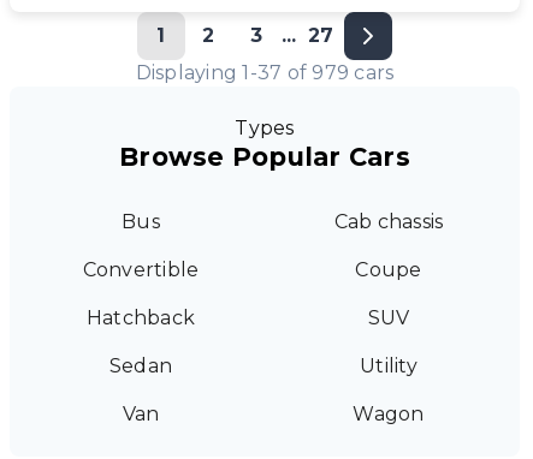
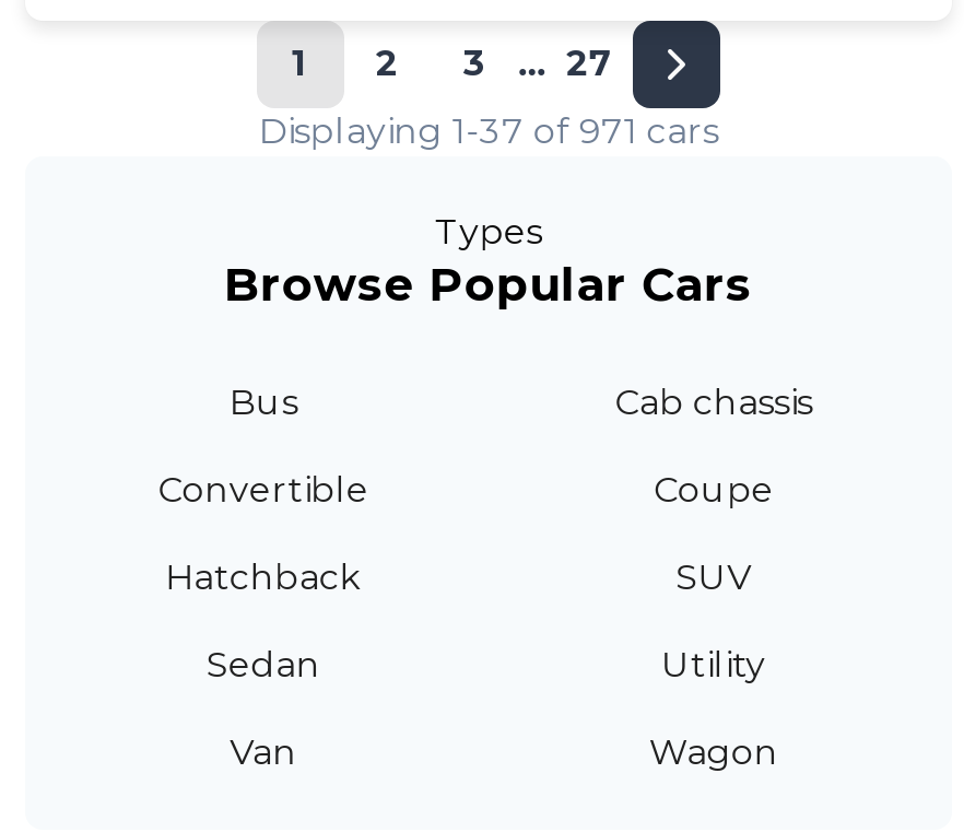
[135,61,394,84] Displaying 1-37 of 979 cars -> [258,110,719,152] Displaying 1-37 of 971 cars

